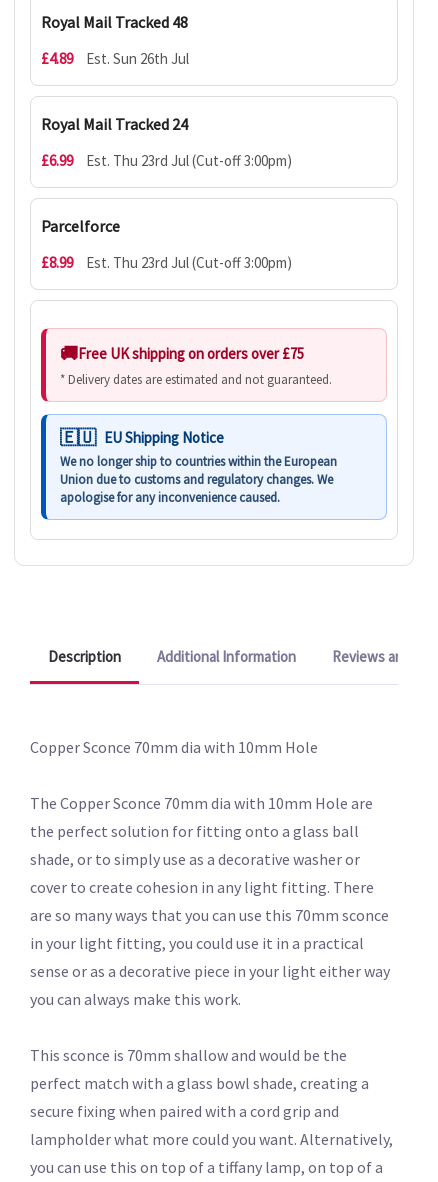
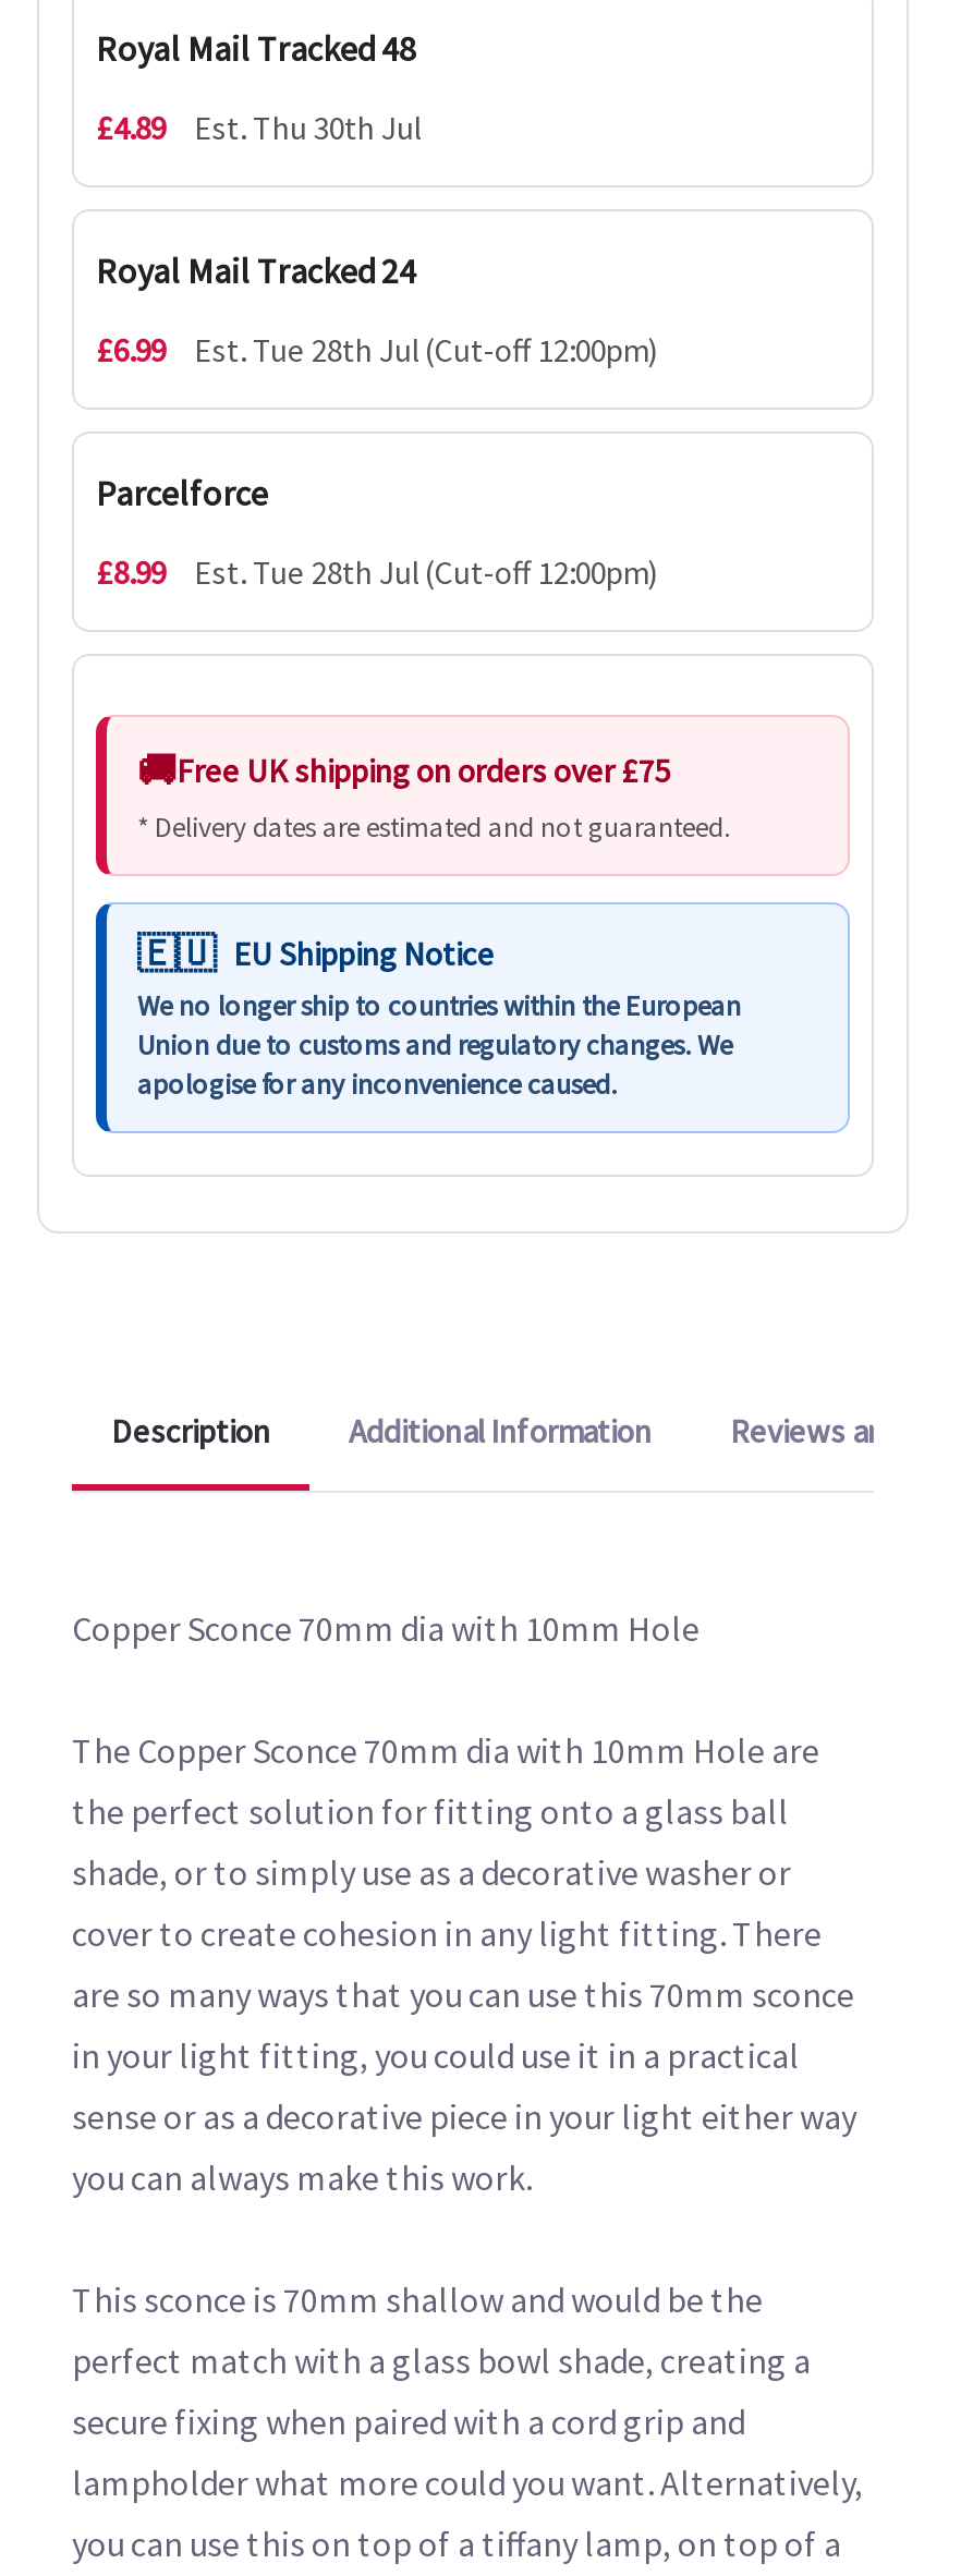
[41,49,189,68] £4.89 Est. Sun 26th Jul -> [96,106,421,147] £4.89 Est. Thu 30th Jul
[86,151,292,170] Est. Thu 23rd Jul (Cut-off 3:00pm) -> [194,328,658,370] Est. Tue 28th Jul (Cut-off 12:00pm)
[86,253,292,272] Est. Thu 23rd Jul (Cut-off 3:00pm) -> [194,551,658,592] Est. Tue 28th Jul (Cut-off 12:00pm)

